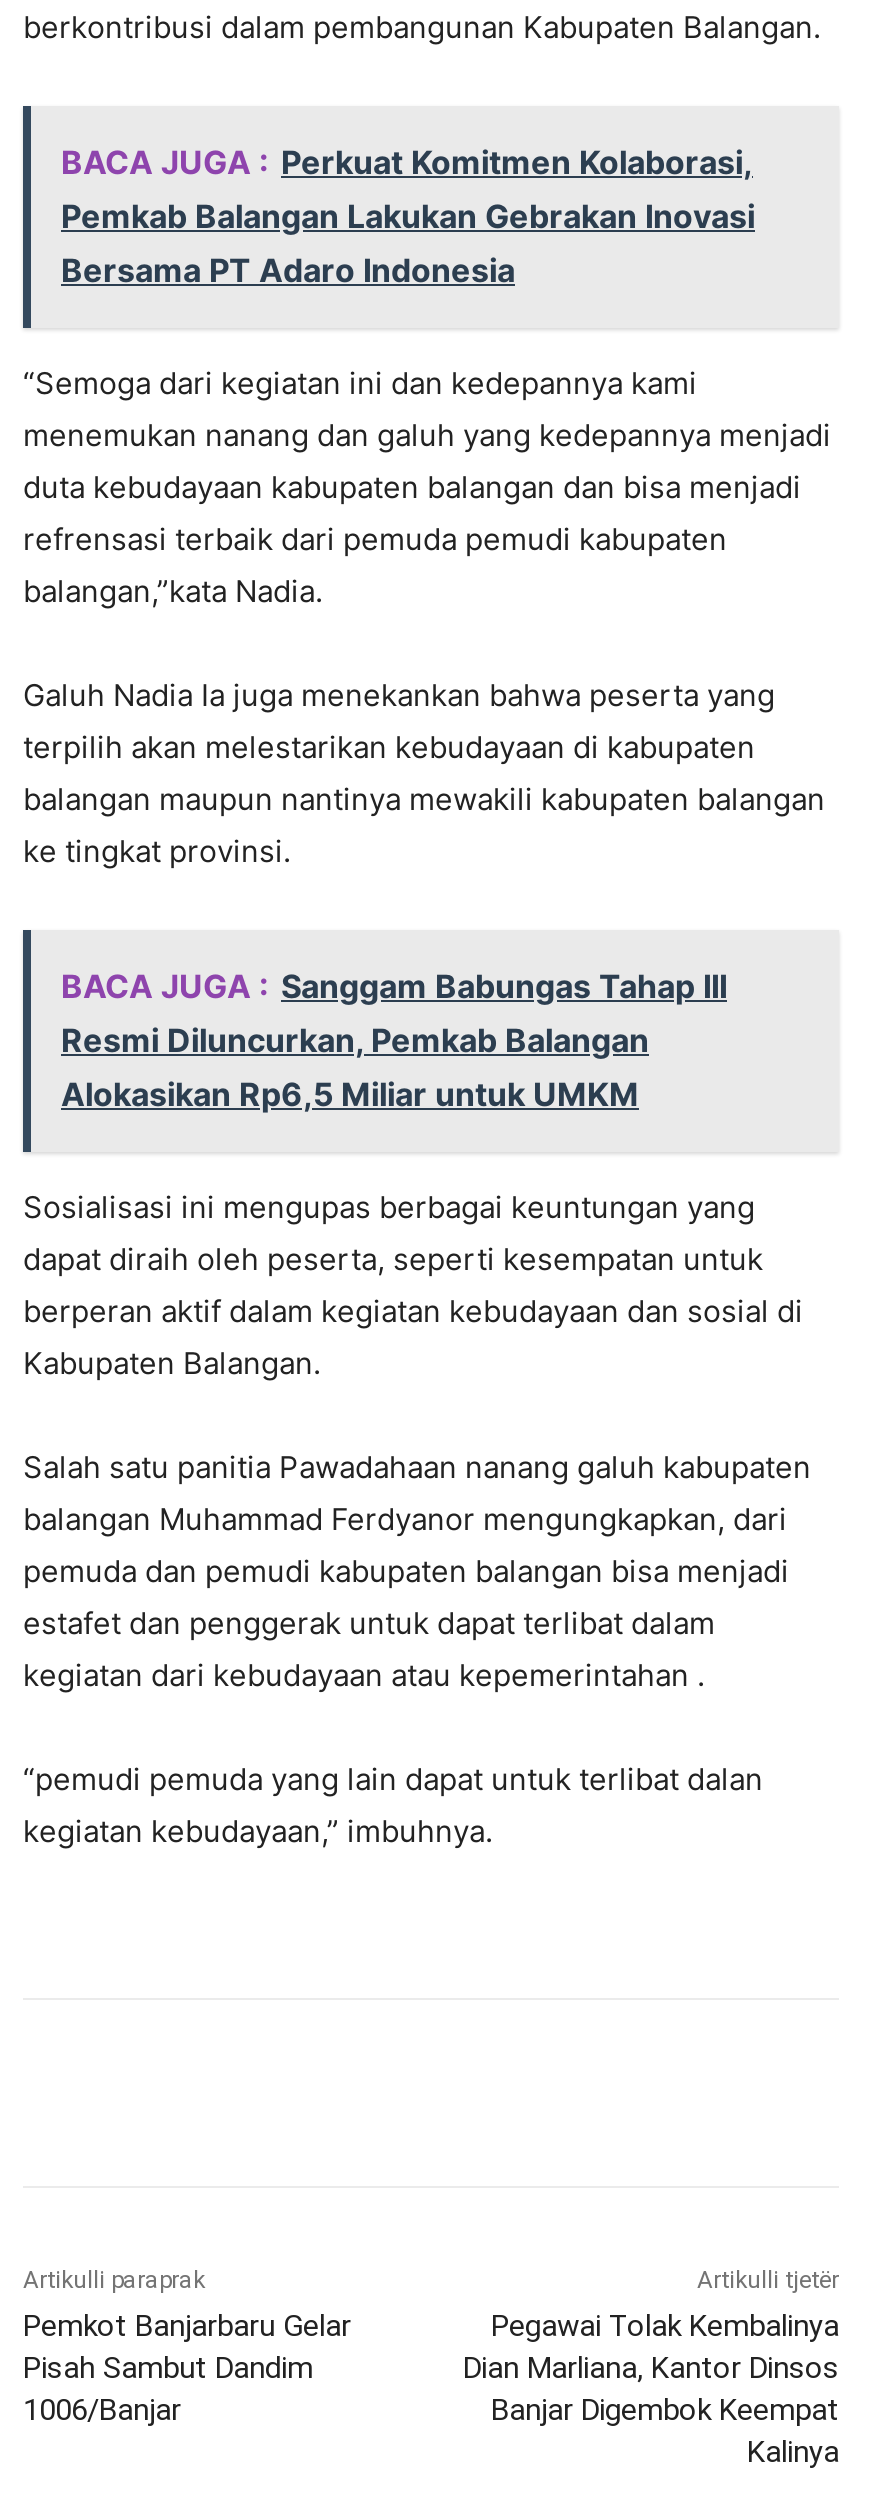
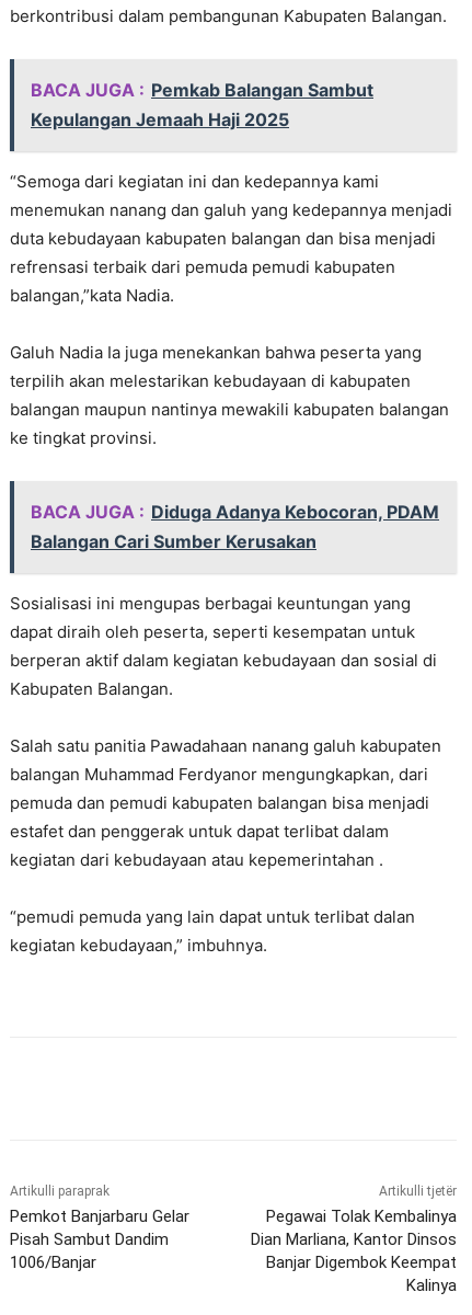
[61,142,755,290] BACA JUGA : Perkuat Komitmen Kolaborasi, | Pemkab Balangan Lakukan Gebrakan Inovasi | Bersama PT Adaro Indonesia -> [31,79,373,130] BACA JUGA : Pemkab Balangan Sambut | Kepulangan Jemaah Haji 2025
[61,966,727,1114] BACA JUGA : Sanggam Babungas Tahap III | Resmi Diluncurkan, Pemkab Balangan | Alokasikan Rp6,5 Miliar untuk UMKM -> [31,500,439,552] BACA JUGA : Diduga Adanya Kebocoran, PDAM | Balangan Cari Sumber Kerusakan

